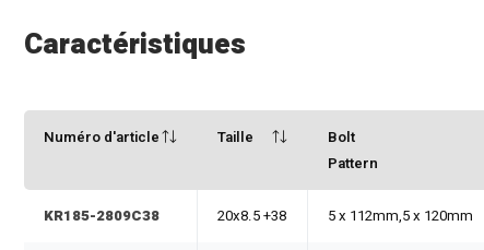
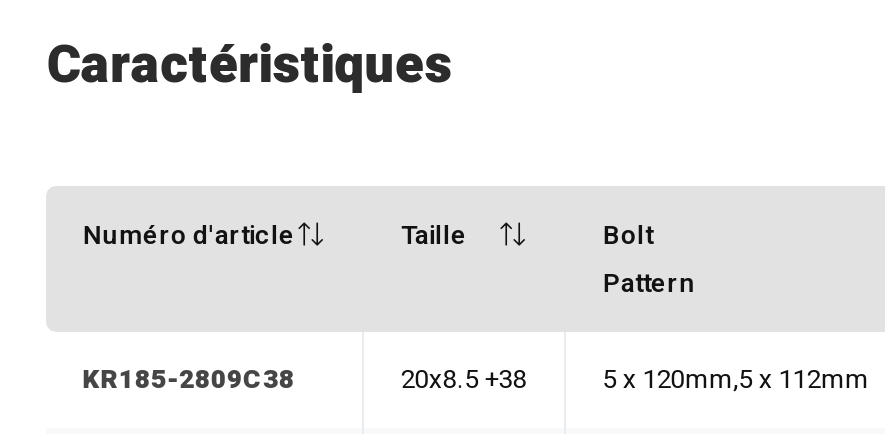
[218,205,474,227] 20x8.5 +38 5 x 112mm,5 x 120mm -> [401,361,869,401] 20x8.5 +38 5 x 120mm,5 x 112mm

